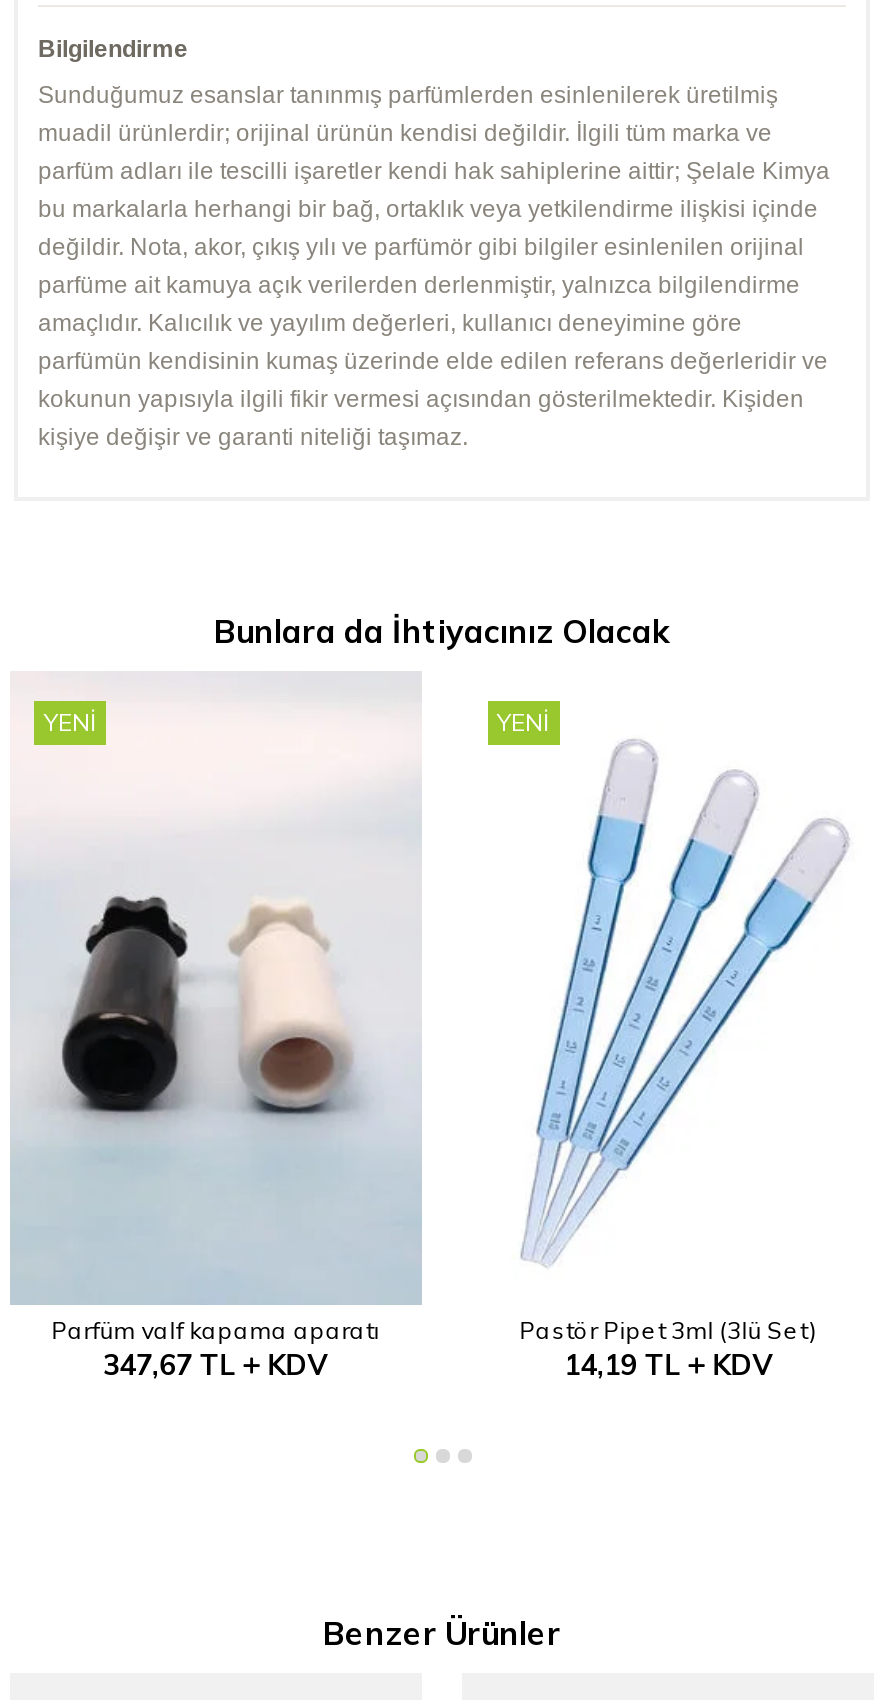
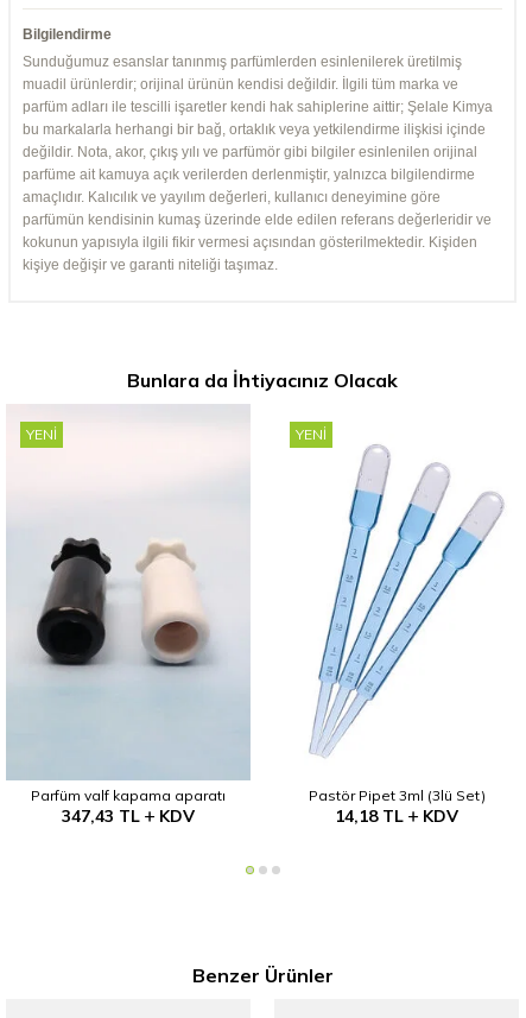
[104,1348,328,1384] 347,67 TL KDV -> [62,806,194,827] 347,43 TL KDV
[564,1348,772,1384] 14,19 TL KDV -> [335,806,459,827] 14,18 TL KDV

